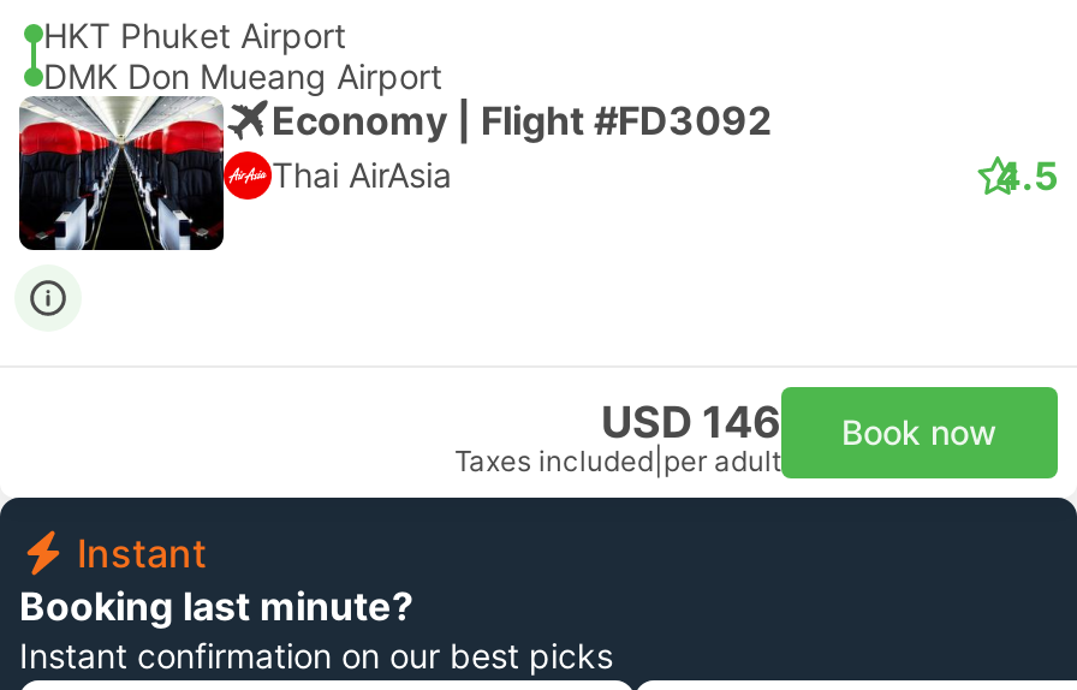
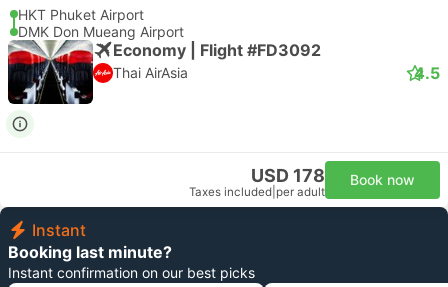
[601,397,998,452] USD 146 Book now -> [251,165,415,188] USD 178 Book now

